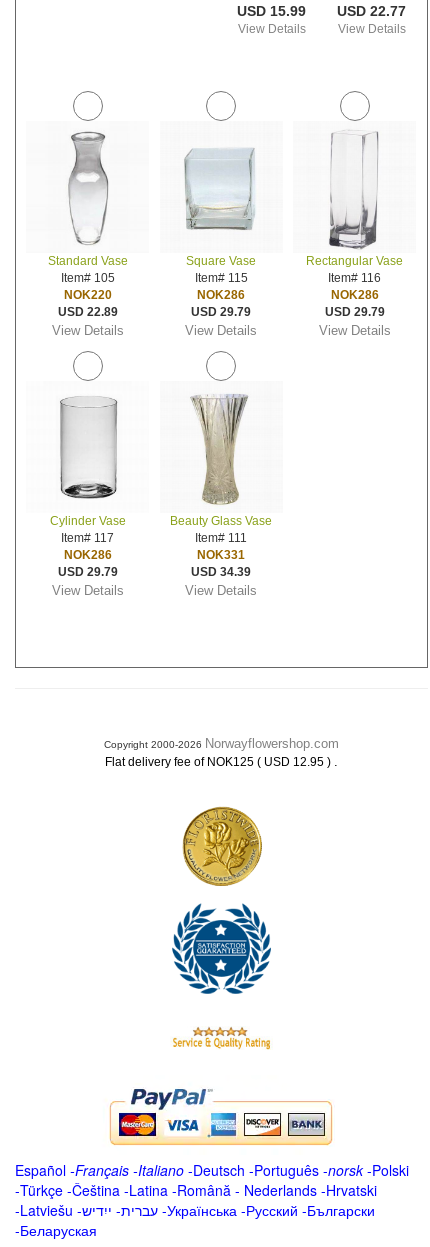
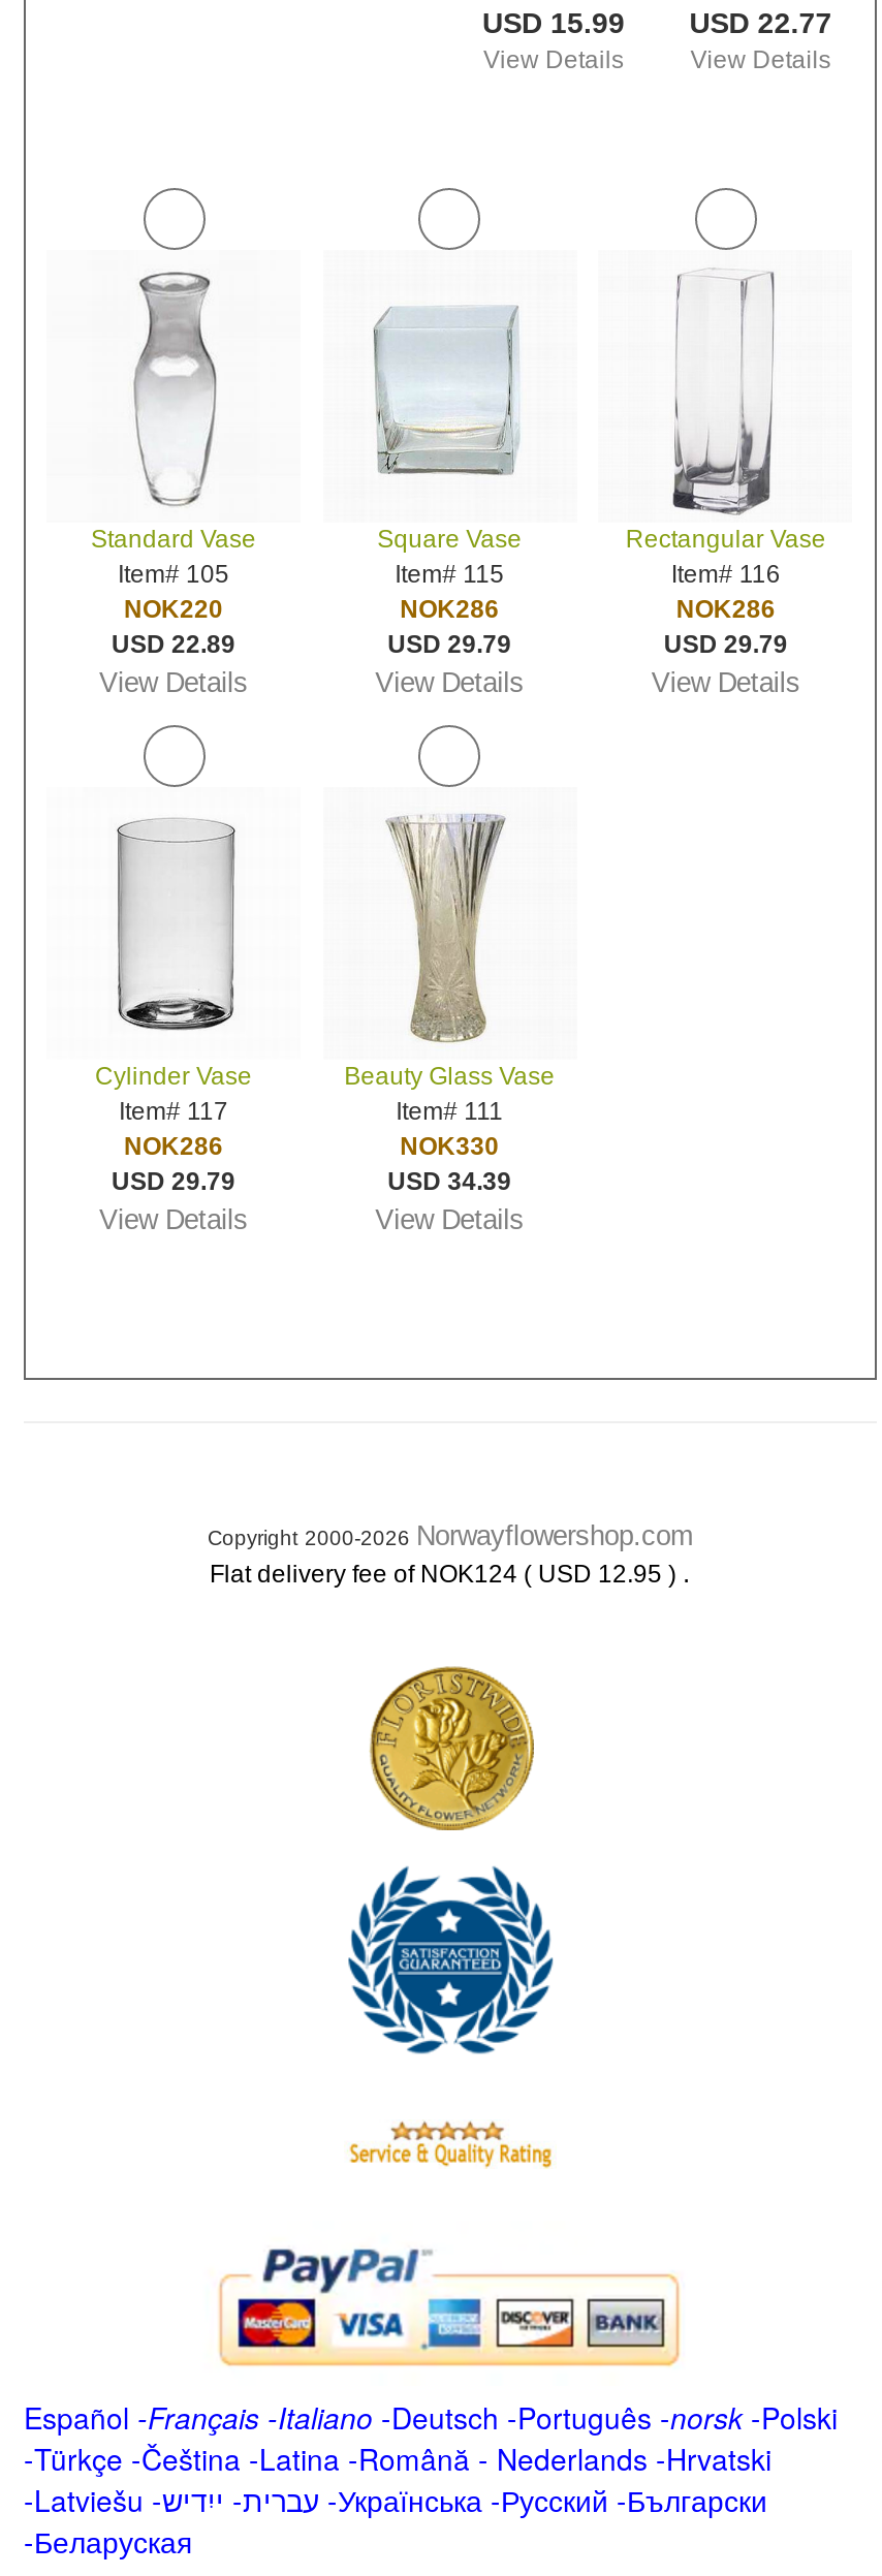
[197,548,245,562] NOK331 -> [400,1132,499,1161] NOK330
[105,754,338,769] Flat delivery fee of NOK125 ( USD 12.95 ). -> [210,1558,691,1589] Flat delivery fee of NOK124 ( USD 12.95 ).

